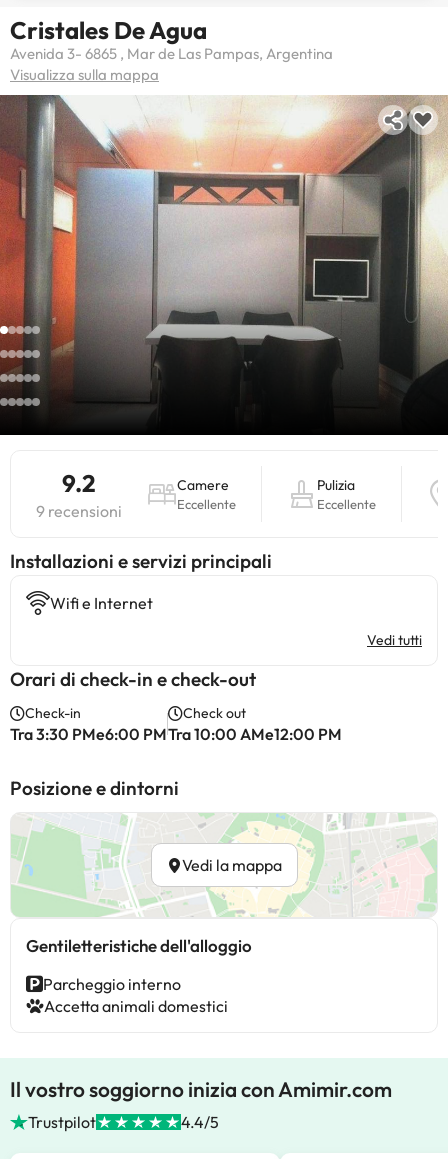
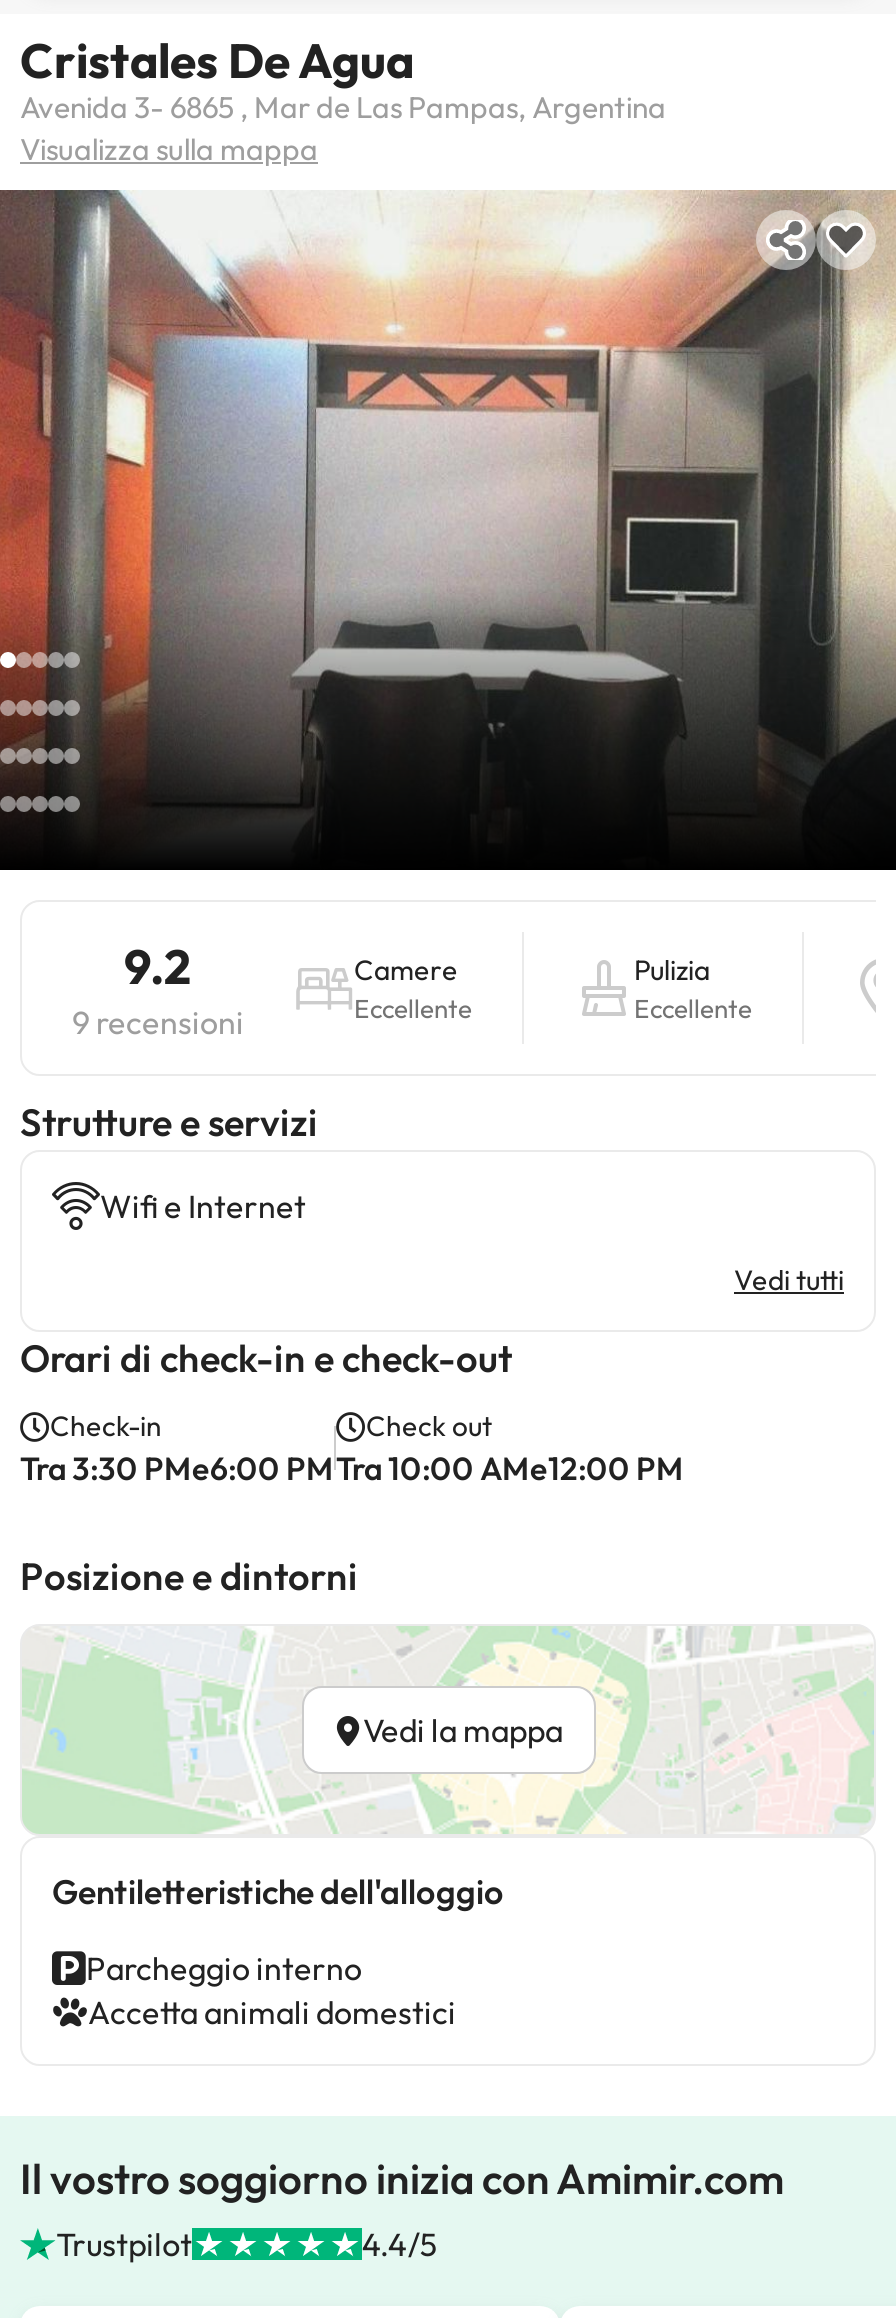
[10,549,272,573] Installazioni e servizi principali -> [20,1098,318,1146] Strutture e servizi

